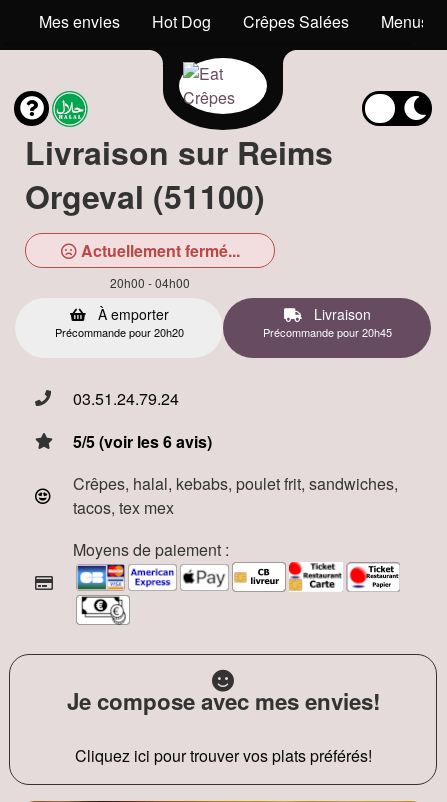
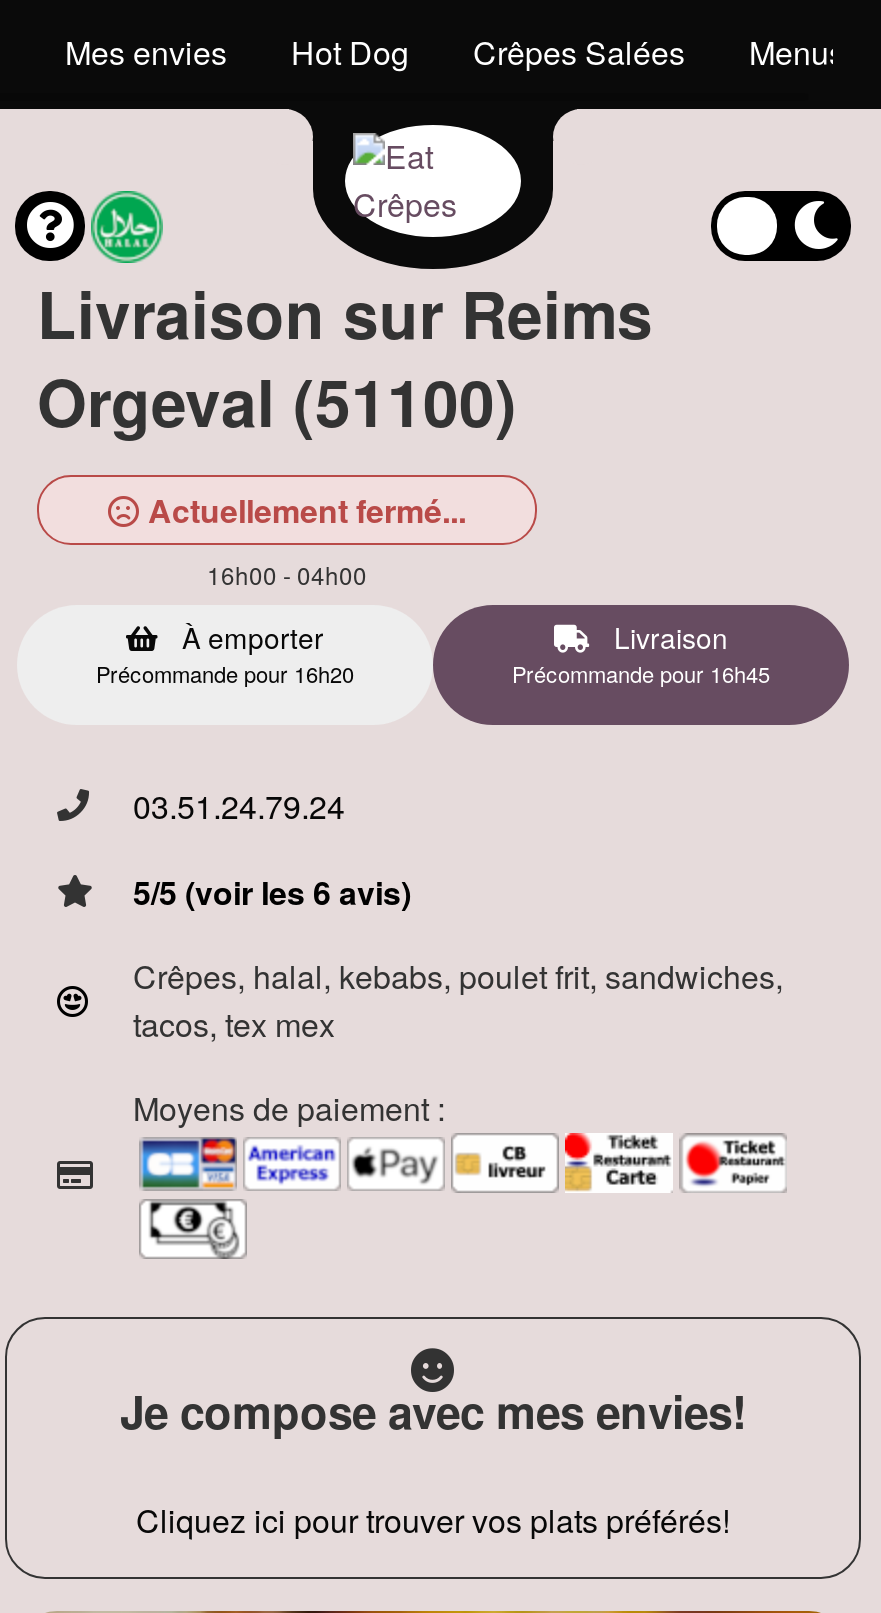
[110,274,190,291] 20h00 - 04h00 -> [207,557,367,591] 16h00 - 04h00
[54,324,183,340] Précommande pour 20h20 -> [96,657,354,689] Précommande pour 16h20
[262,324,391,340] Précommande pour 20h45 -> [512,657,770,689] Précommande pour 16h45

